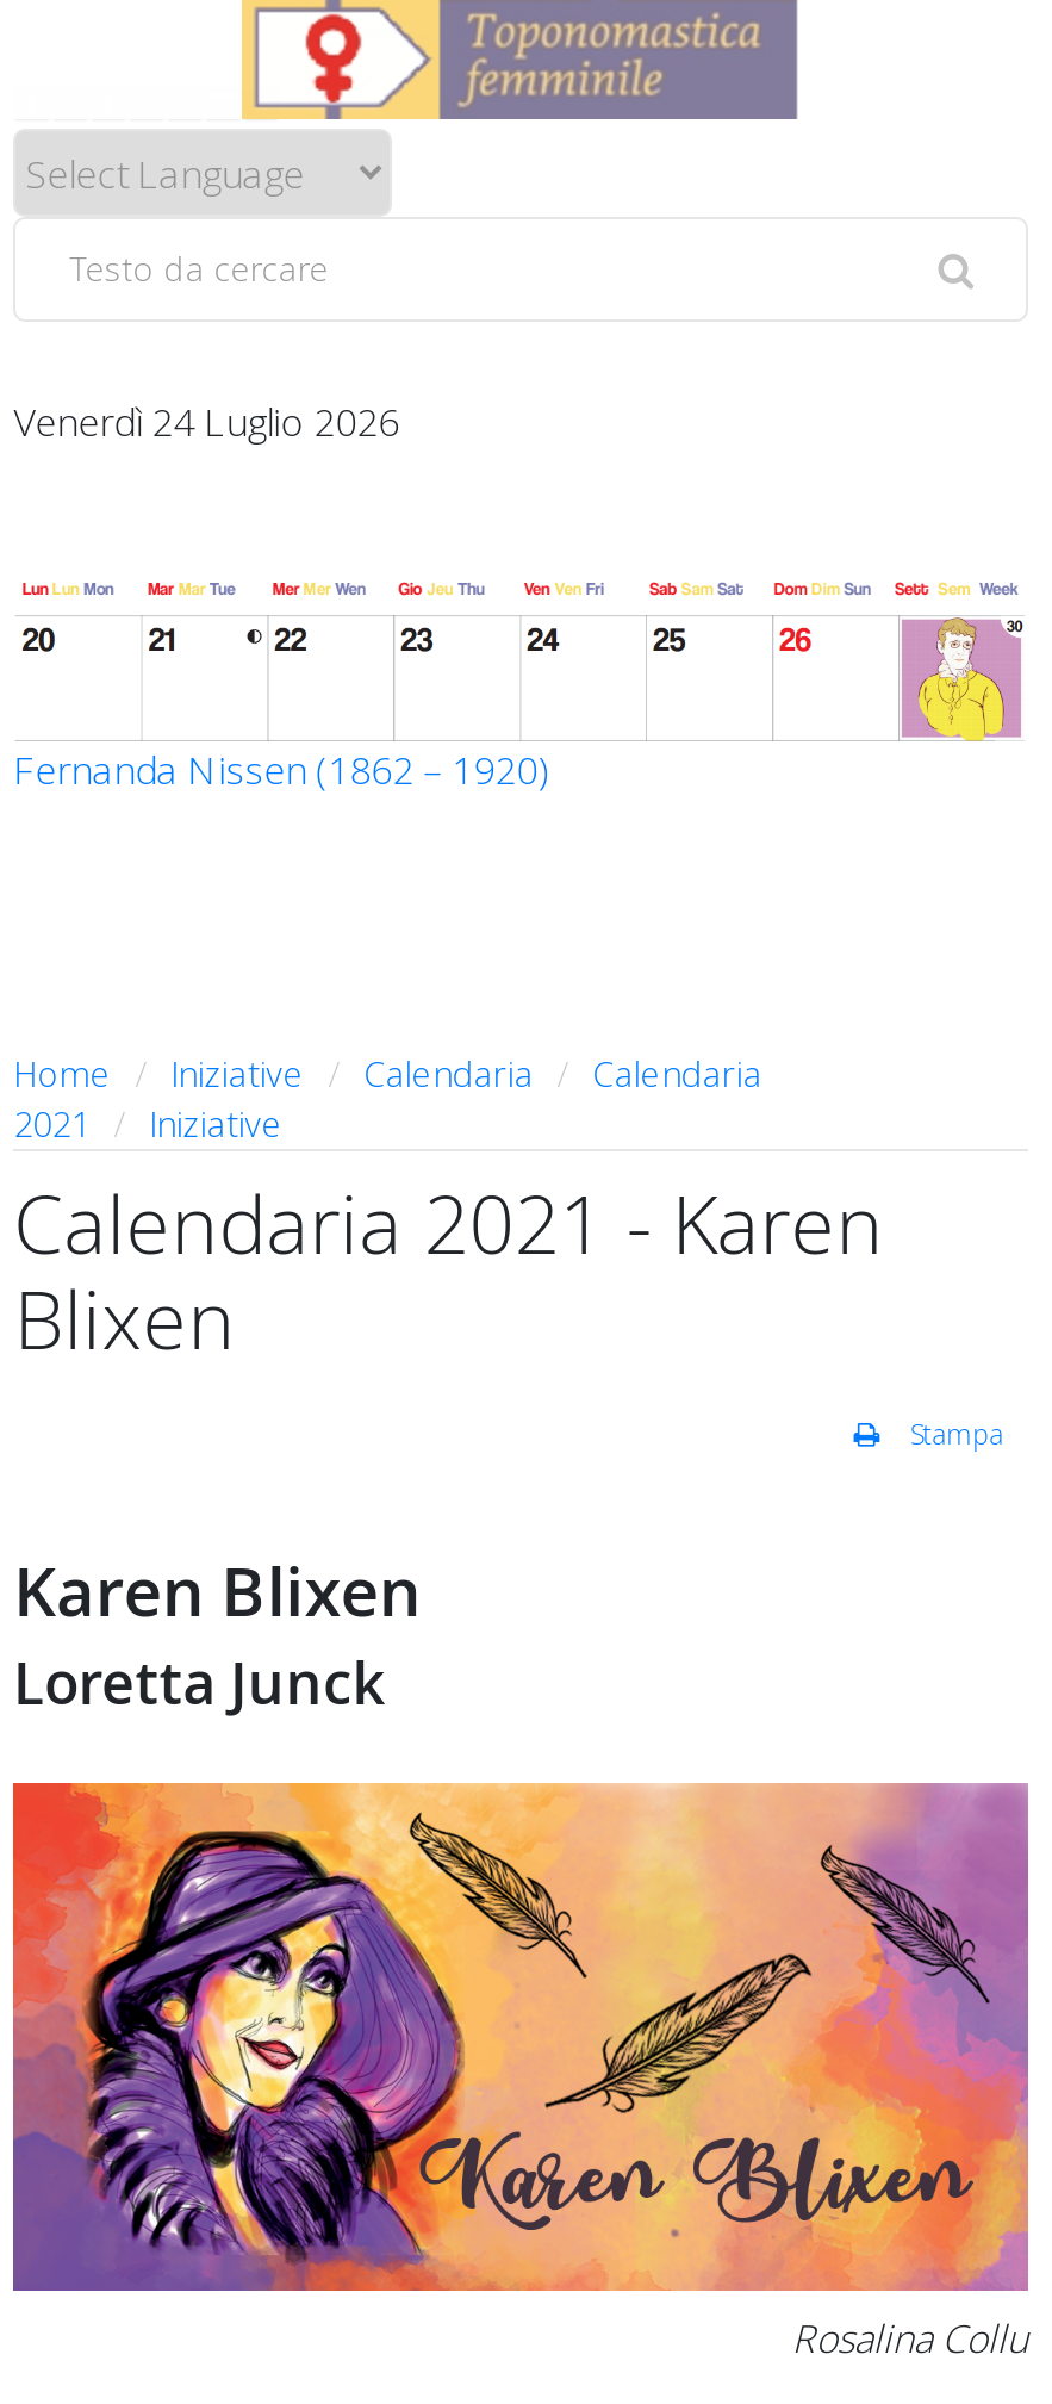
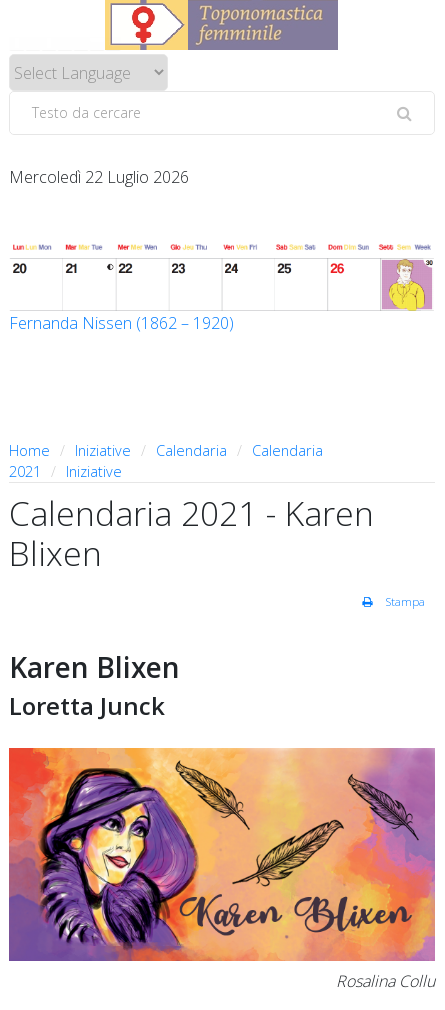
[14,396,400,448] Venerdì 24 Luglio 2026 -> [9,166,189,188] Mercoledì 22 Luglio 2026

